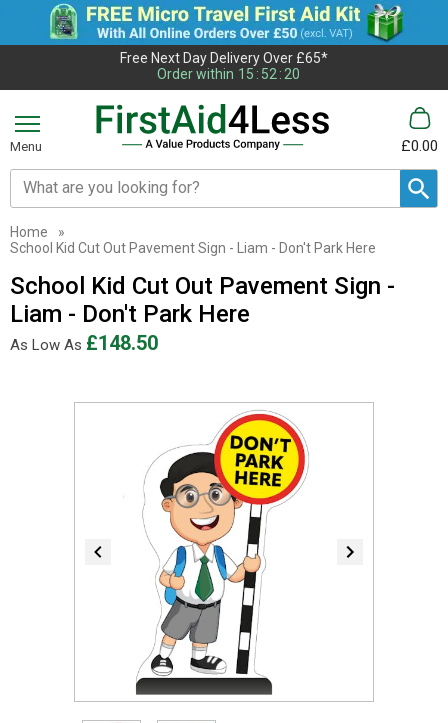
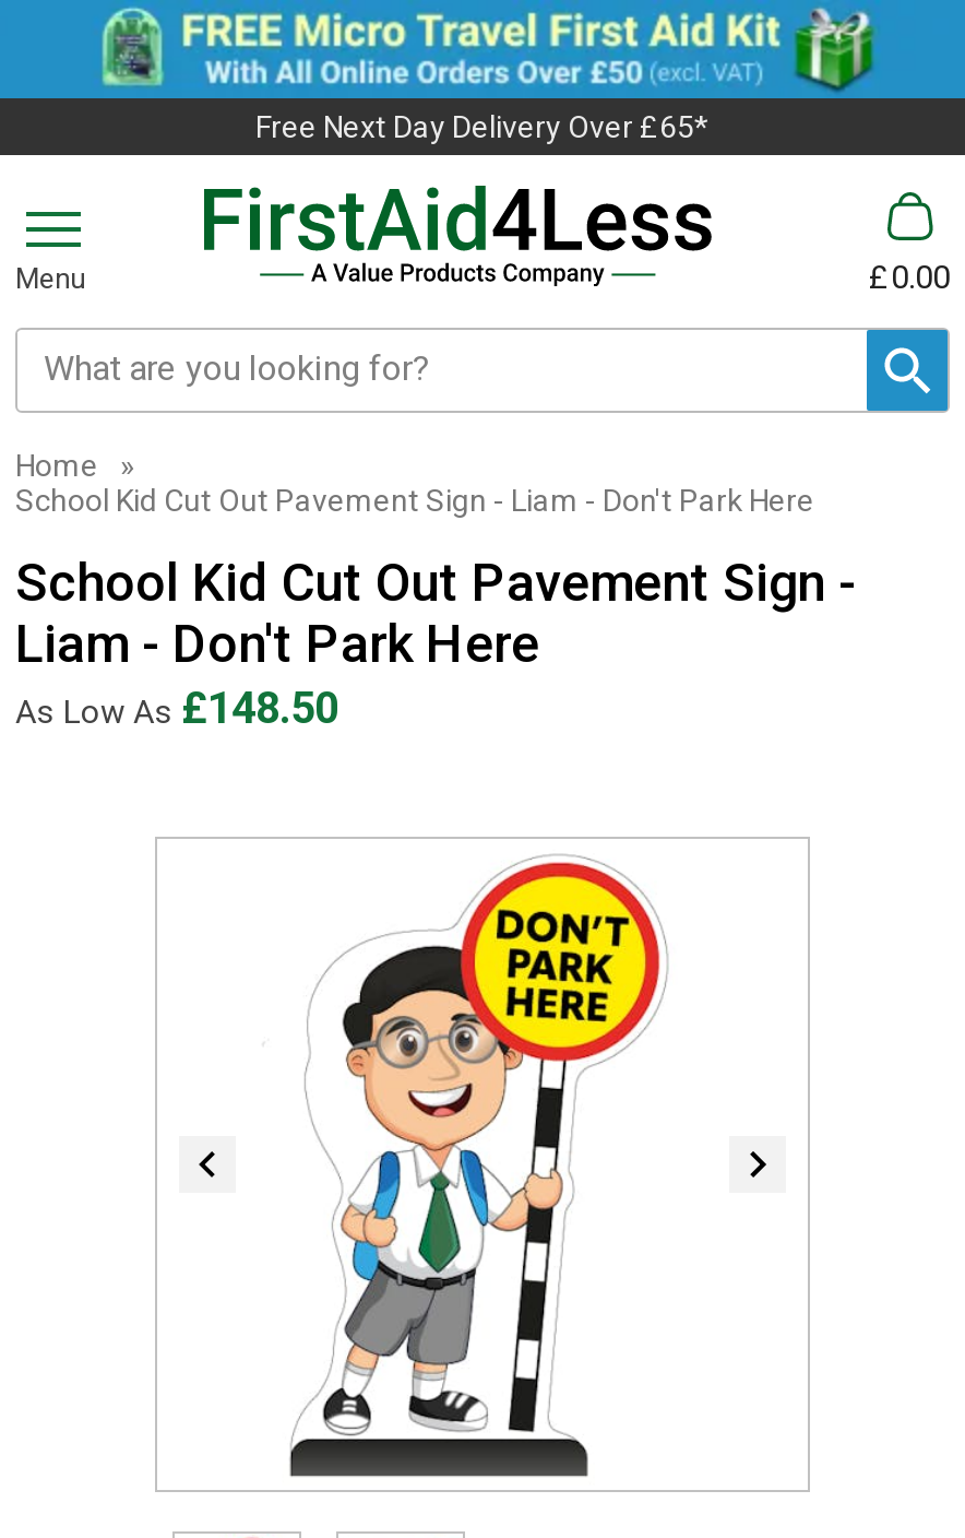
[156,66,299,82] Order within 15 : 52 : 20 -> none

